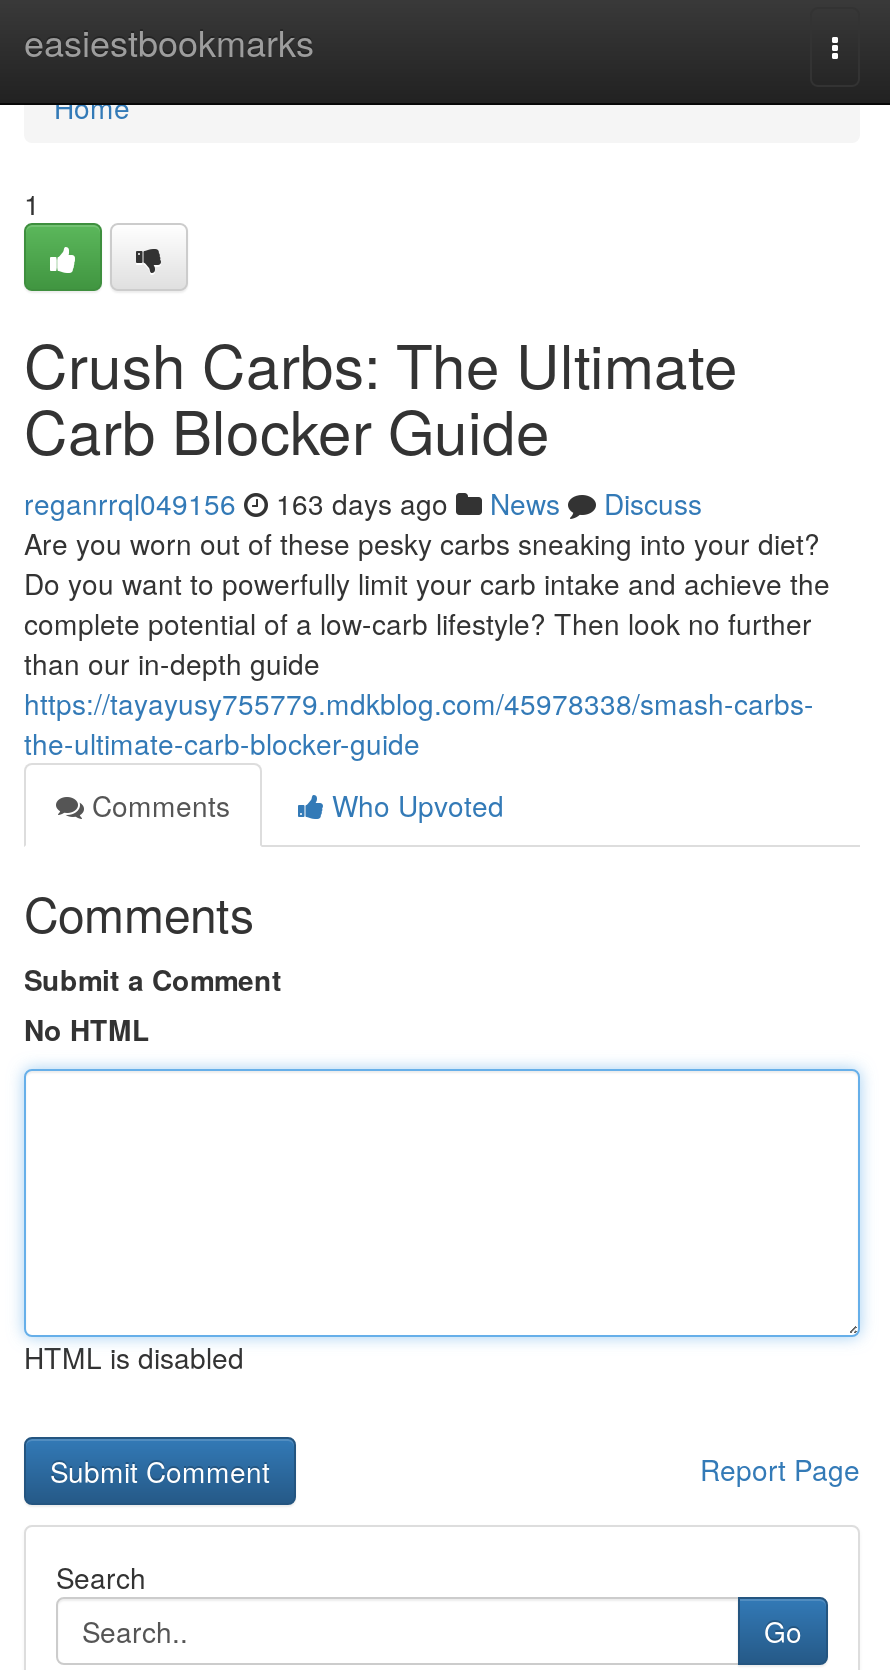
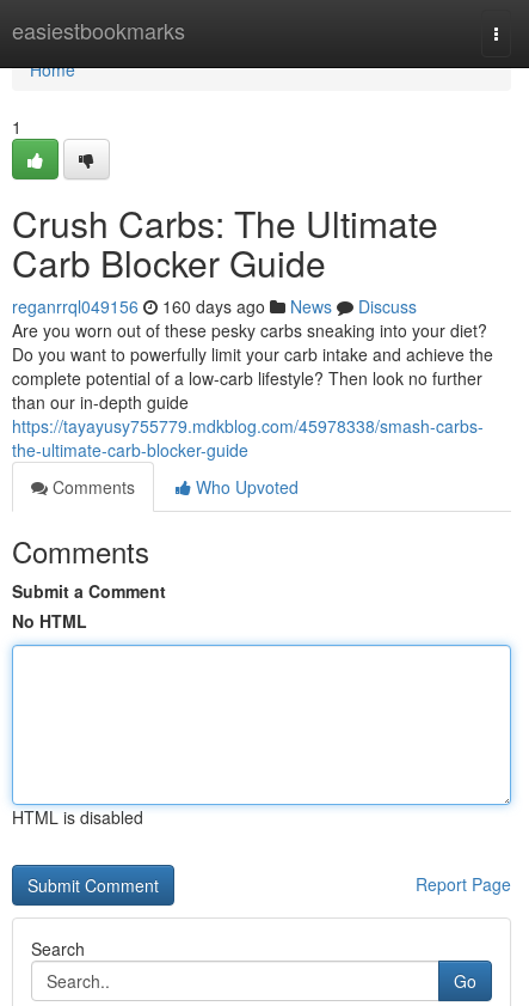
[24,483,702,523] reganrrql049156 163 days ago News Discuss -> [12,294,417,318] reganrrql049156 160 days ago News Discuss

